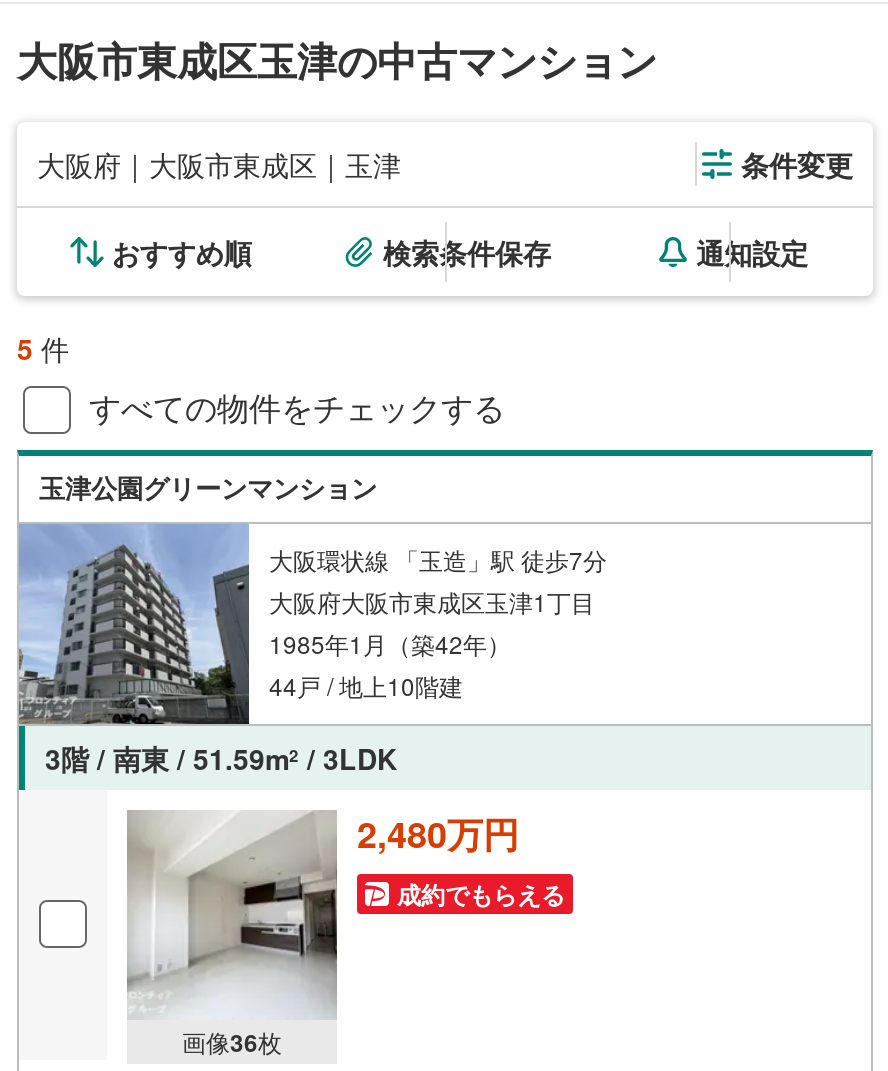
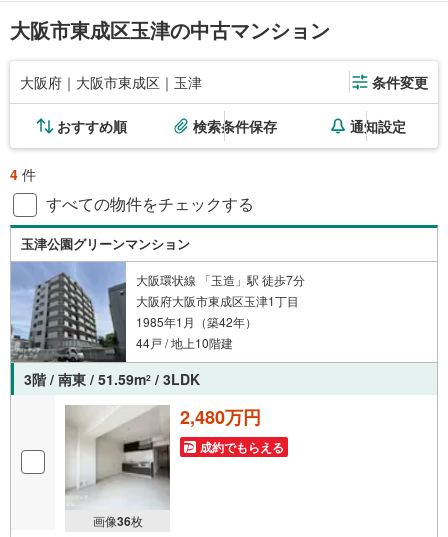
[17,328,69,368] 5件 -> [10,164,36,184] 4件

